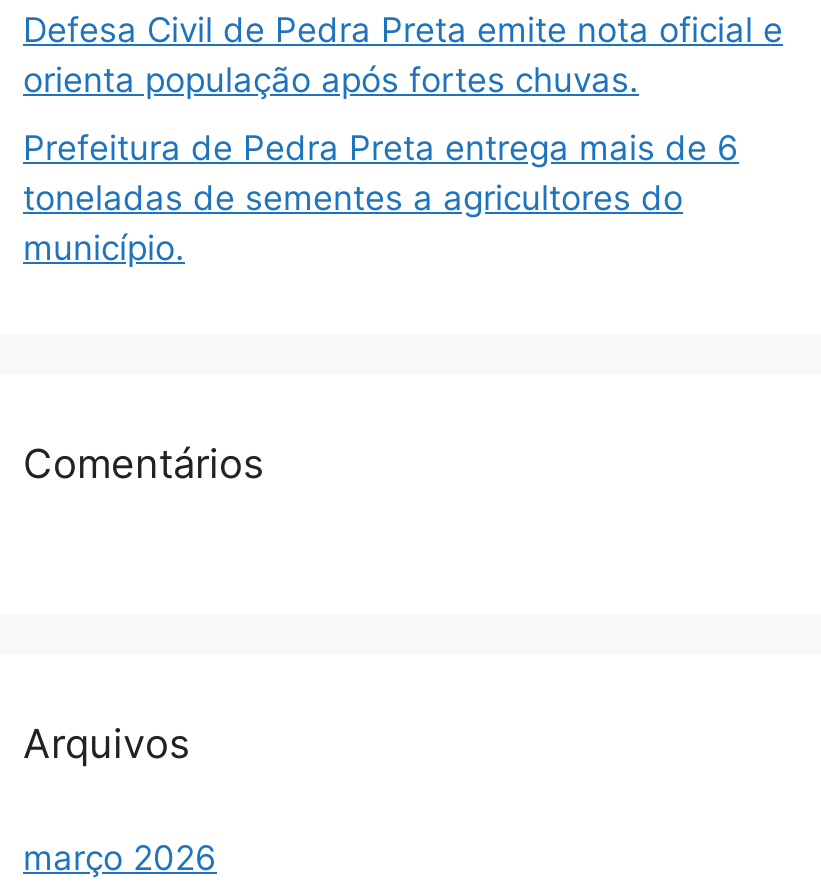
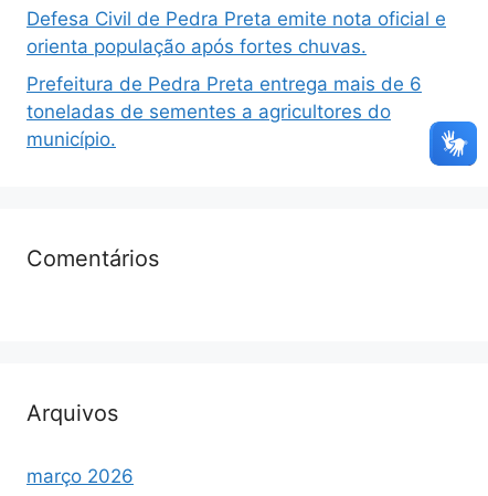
none -> [428,120,478,167] [image]

